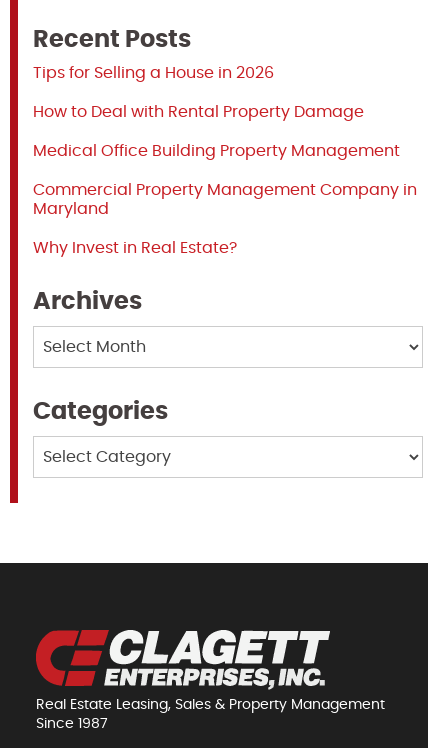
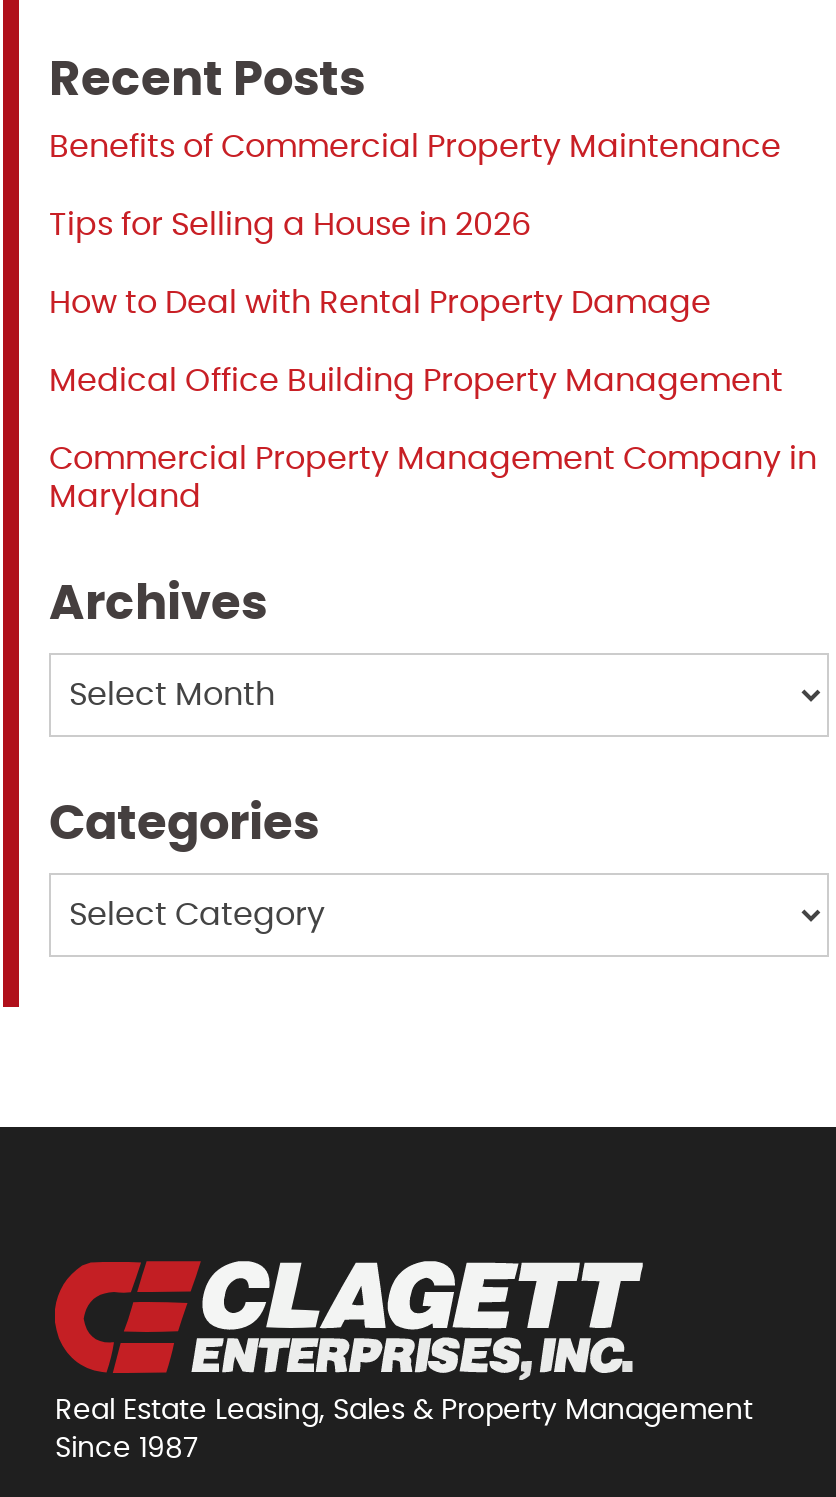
none -> [49,131,781,163] Benefits of Commercial Property Maintenance
moved [33,65,417,217] -> [49,209,817,513]: Tips for Selling a House in 2026 | How to Deal with Rental Property Damage | Medical Office Building Property Management | Commercial Property Management Company in | Maryland
[33,240,237,256] Why Invest in Real Estate? -> none

